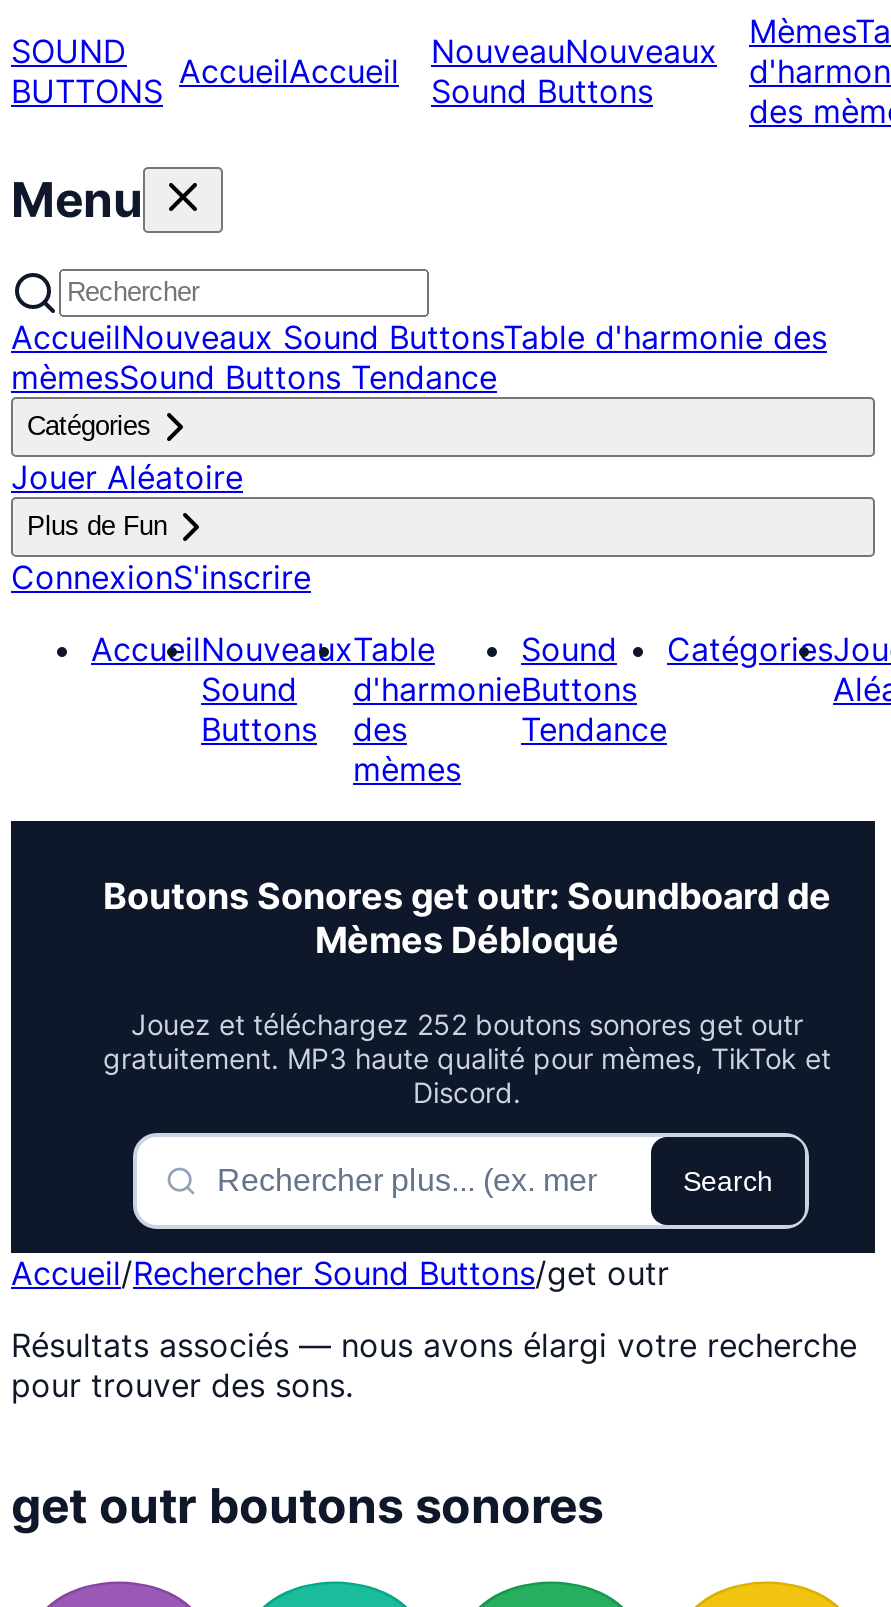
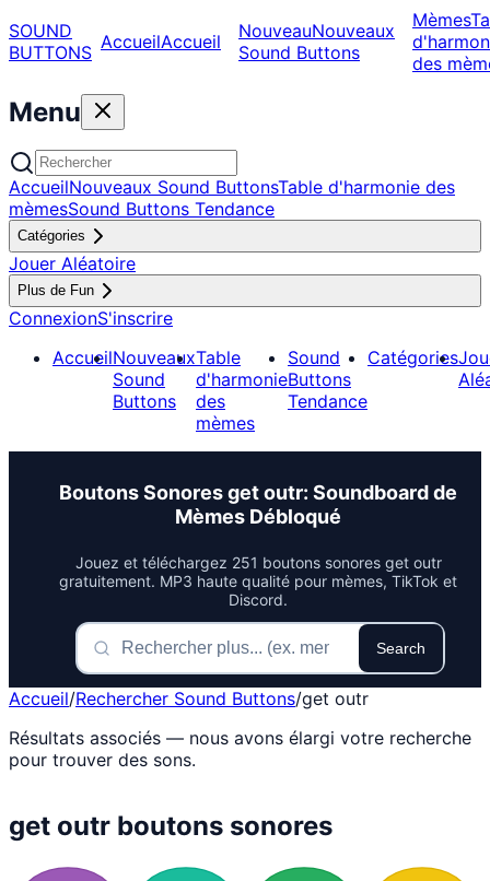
[131,1007,803,1041] Jouez et téléchargez 252 boutons sonores get outr -> [75,553,441,571] Jouez et téléchargez 251 boutons sonores get outr

